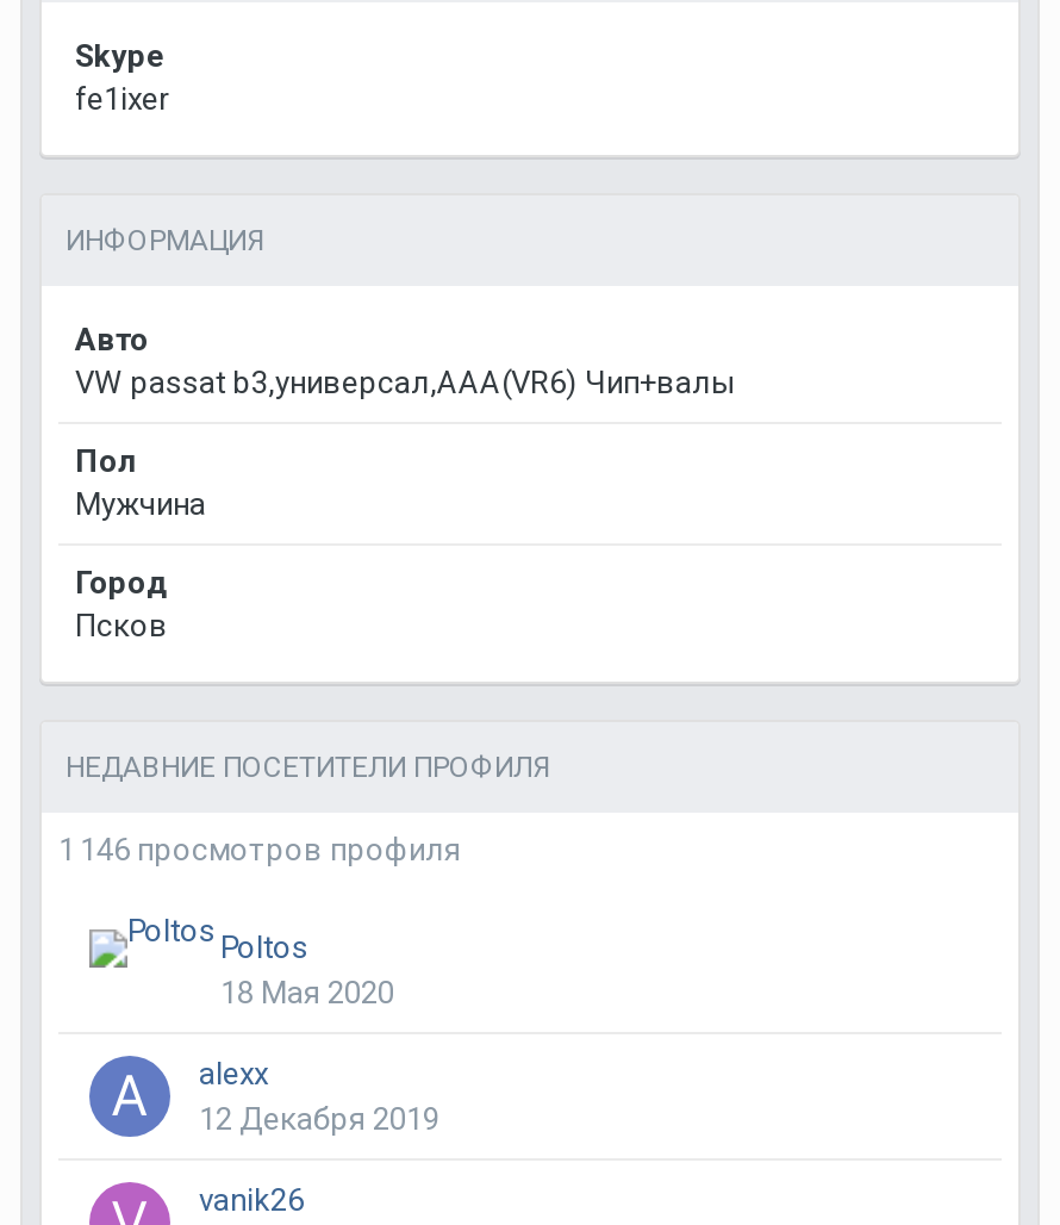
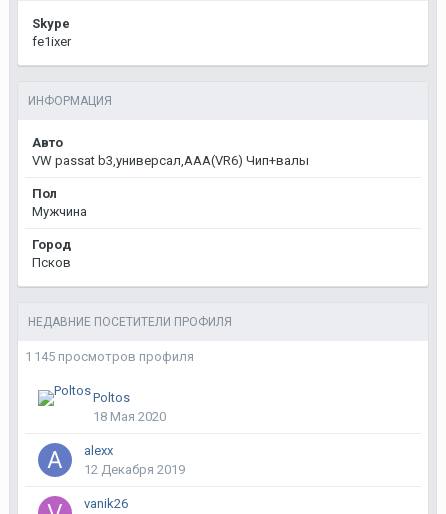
[58,832,461,868] 1 146 просмотров профиля -> [25,349,194,364] 1 145 просмотров профиля

